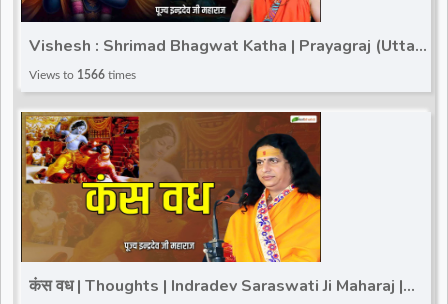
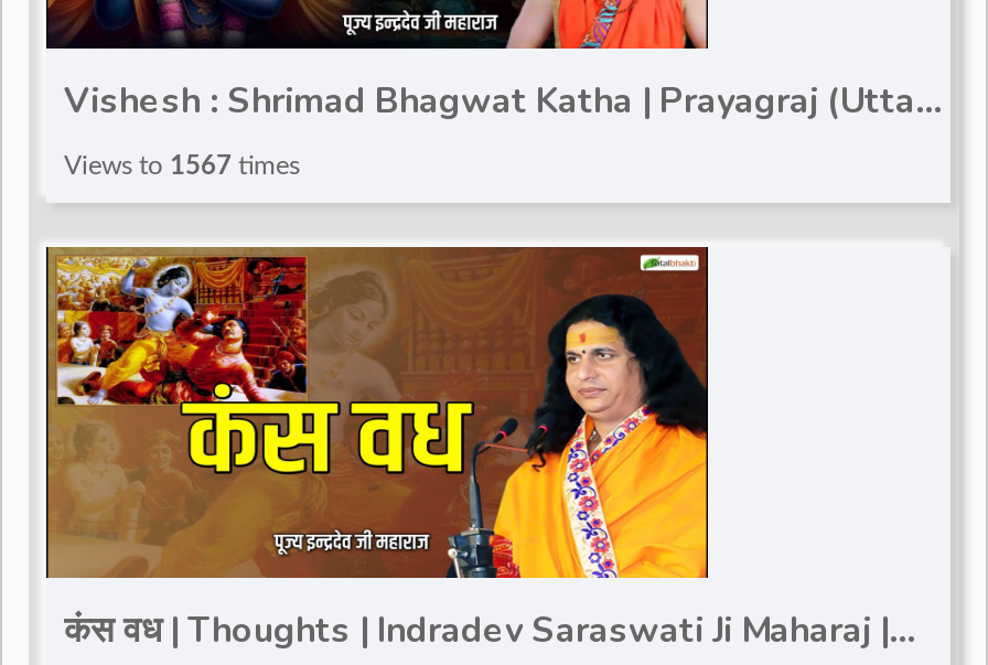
[29,69,136,81] Views to 1566 times -> [64,152,300,179] Views to 1567 times

